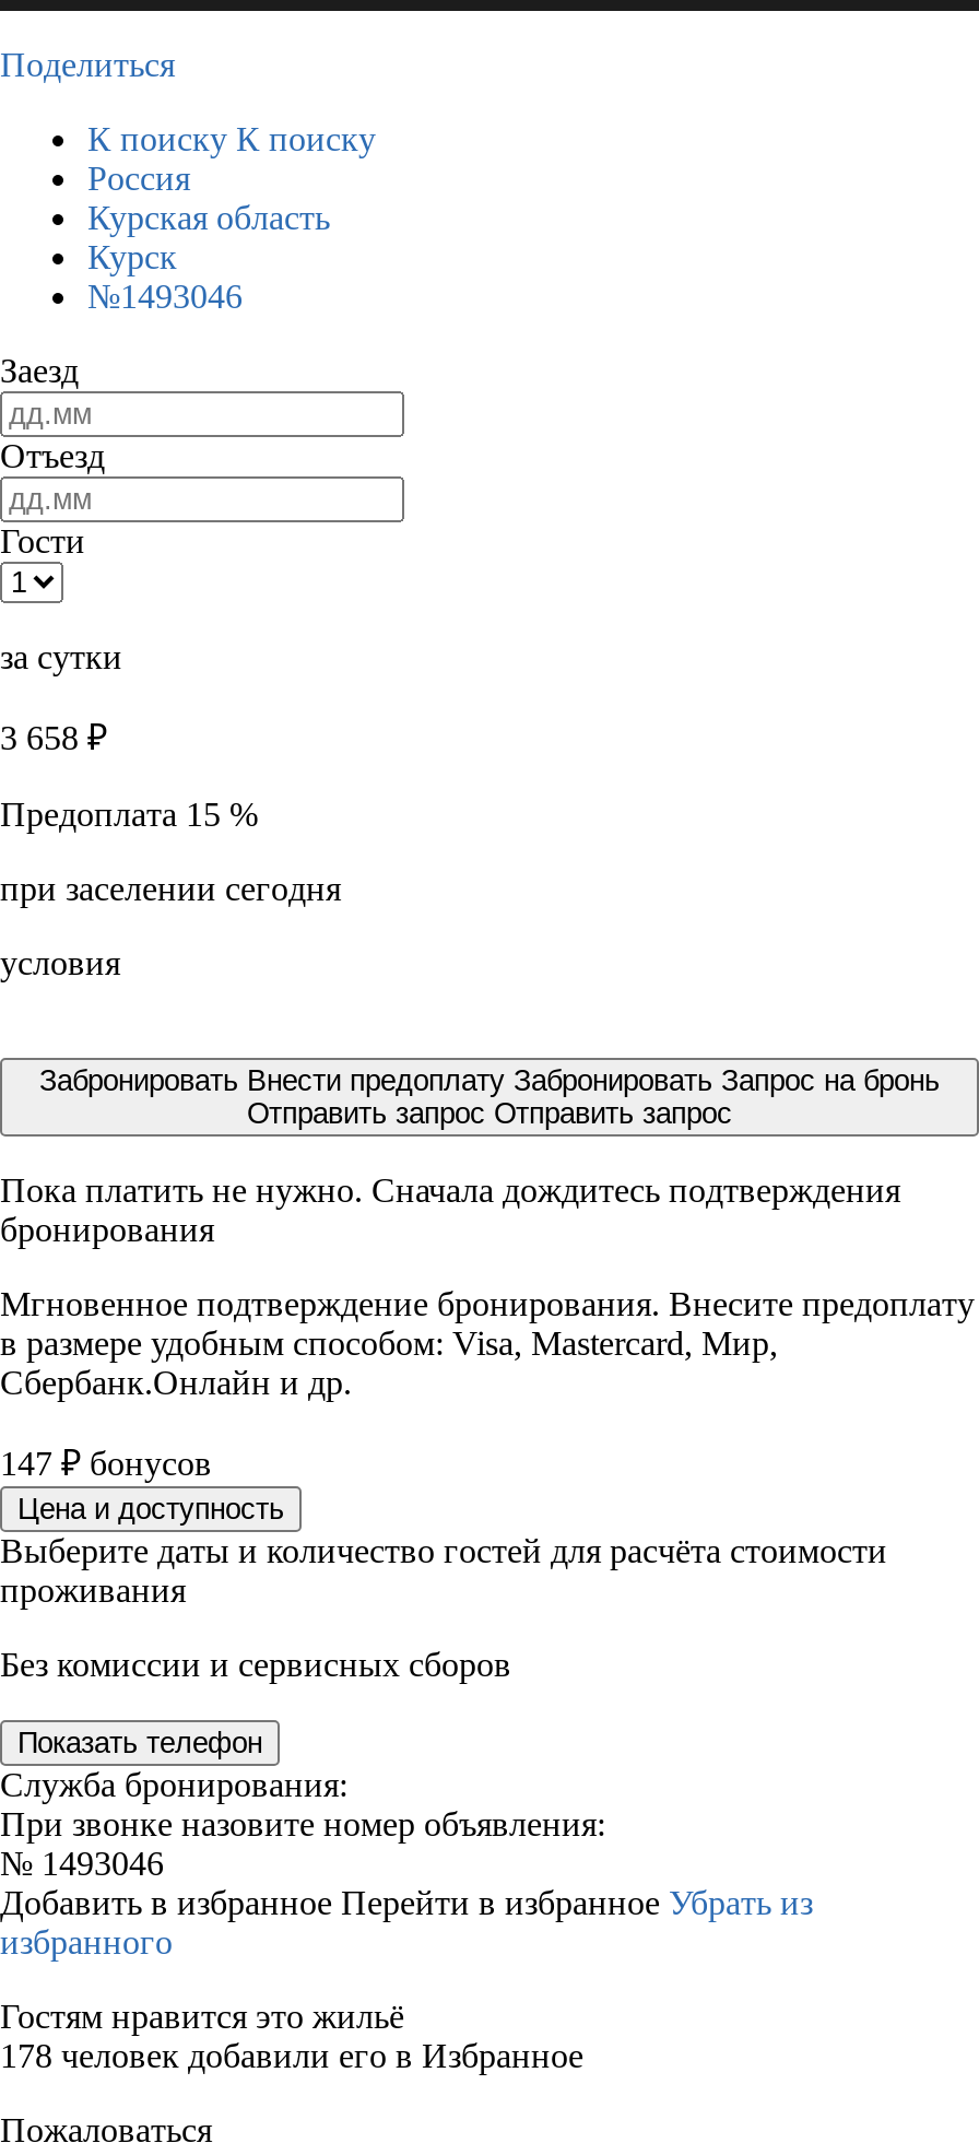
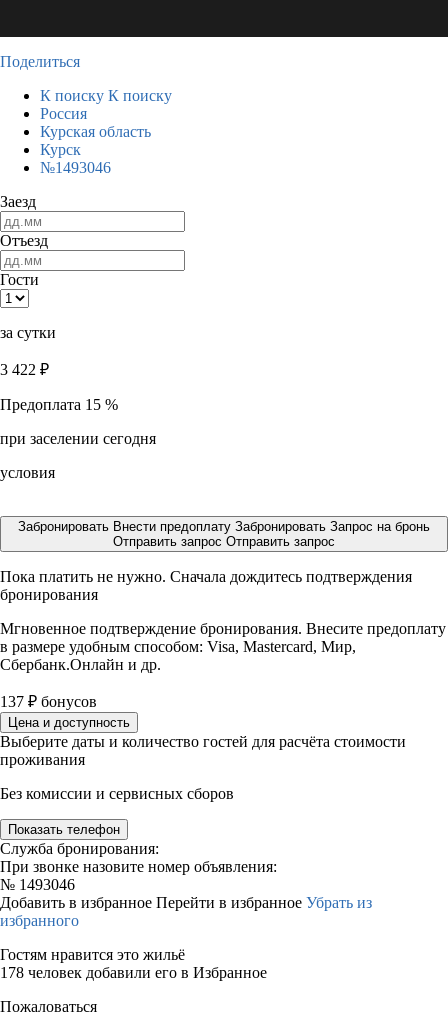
[0,719,107,756] 3 658 ₽ -> [0,361,49,378] 3 422 ₽
[0,1445,212,1482] 147 ₽ бонусов -> [0,693,97,710] 137 ₽ бонусов

